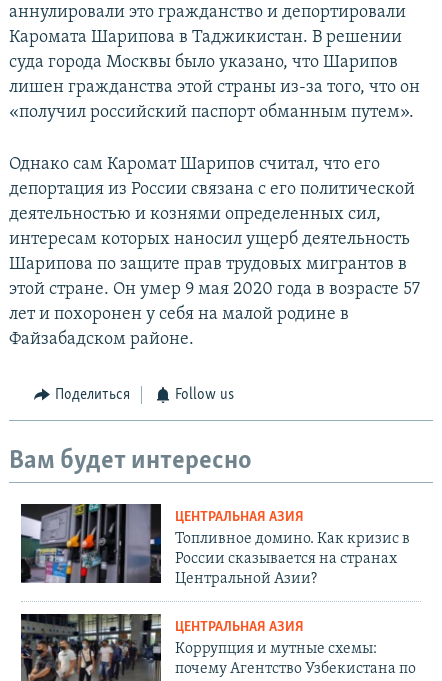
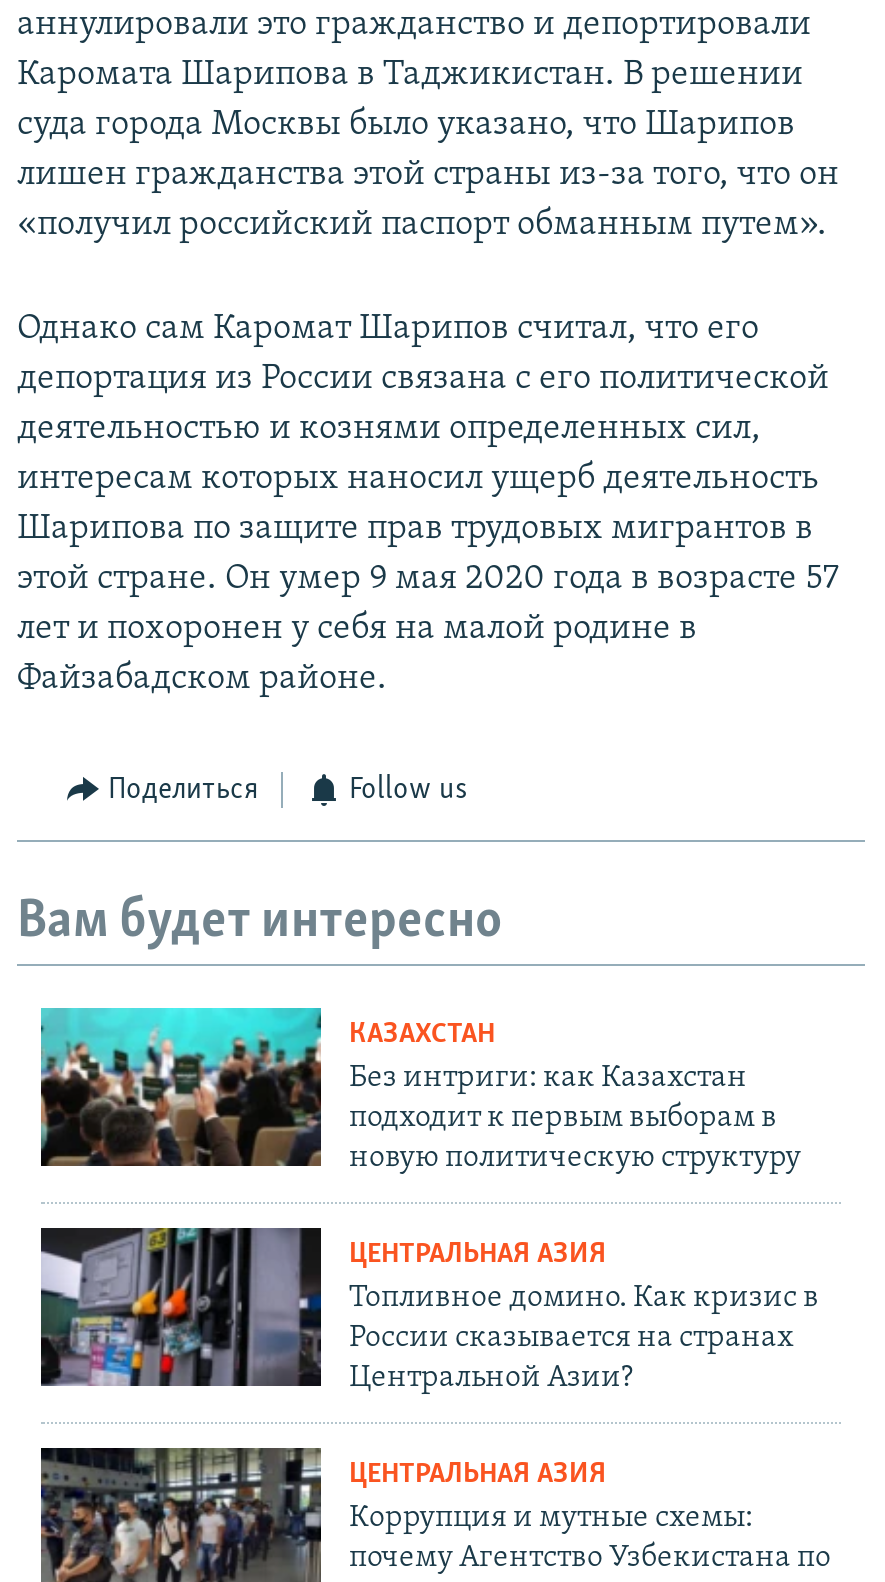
none -> [39,1006,801,1175] [image] | КАЗАХСТАН | Без интриги: как Казахстан | подходит к первым выборам в | новую политическую структуру

